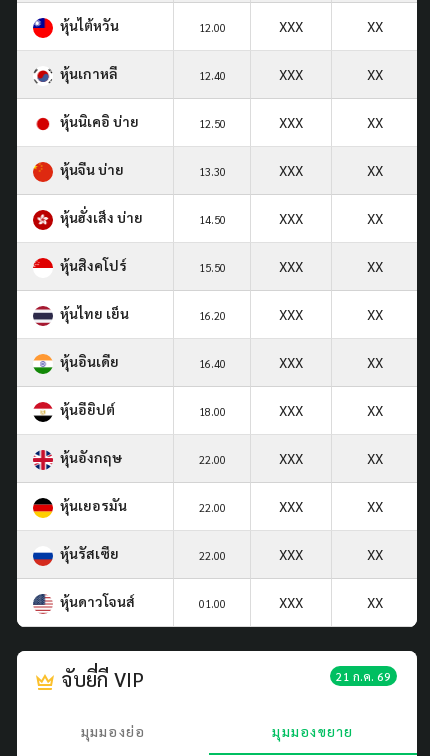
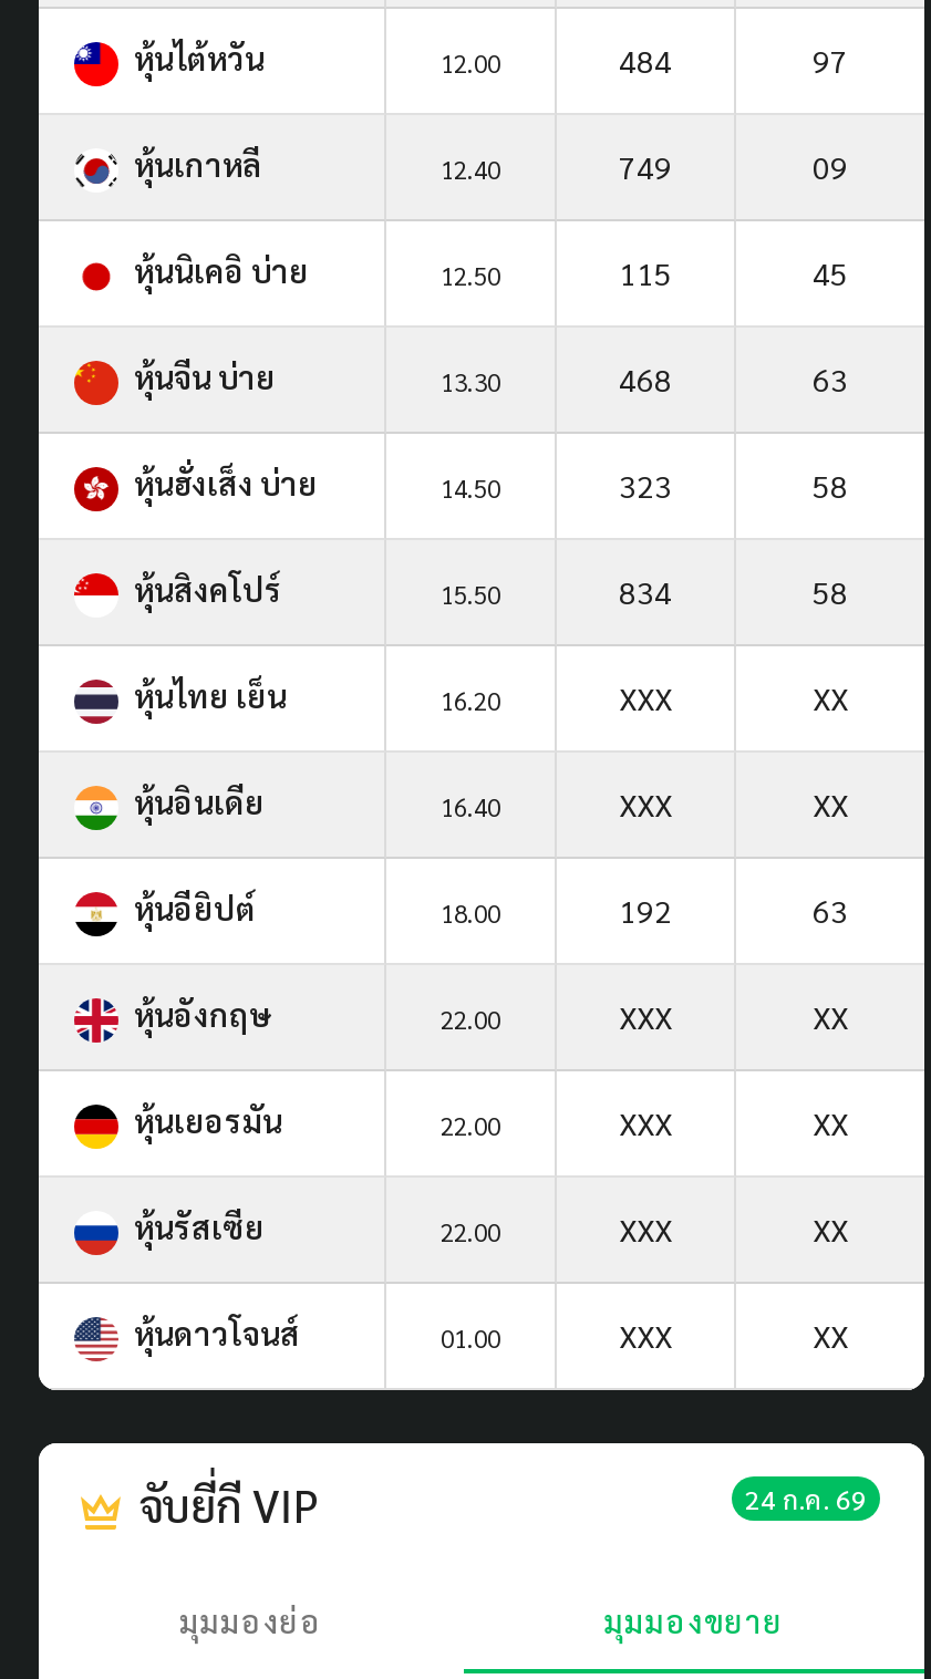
[279,17,382,35] XXX | XX -> [619,39,848,79] 484 | 97
[279,65,382,83] XXX | XX -> [619,146,848,185] 749 | 09
[279,113,382,131] XXX | XX -> [619,252,848,292] 115 | 45
[279,161,382,179] XXX | XX -> [619,358,848,398] 468 | 63
[279,209,382,227] XXX | XX -> [619,464,848,504] 323 | 58
[279,257,382,275] XXX | XX -> [619,571,848,611] 834 | 58
[279,401,382,419] XXX | XX -> [619,889,848,929] 192 | 63
[336,668,391,684] 21 ก.ค. 69 -> [745,1480,867,1516] 24 ก.ค. 69

